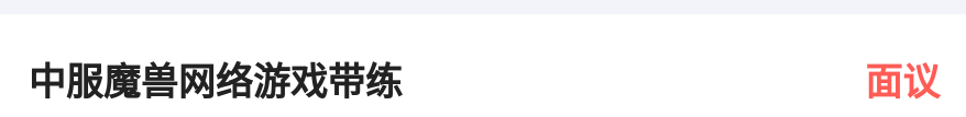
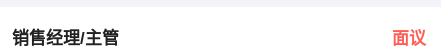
[28,63,402,105] 中服魔兽网络游戏带练 -> [12,29,119,48] 销售经理/主管

